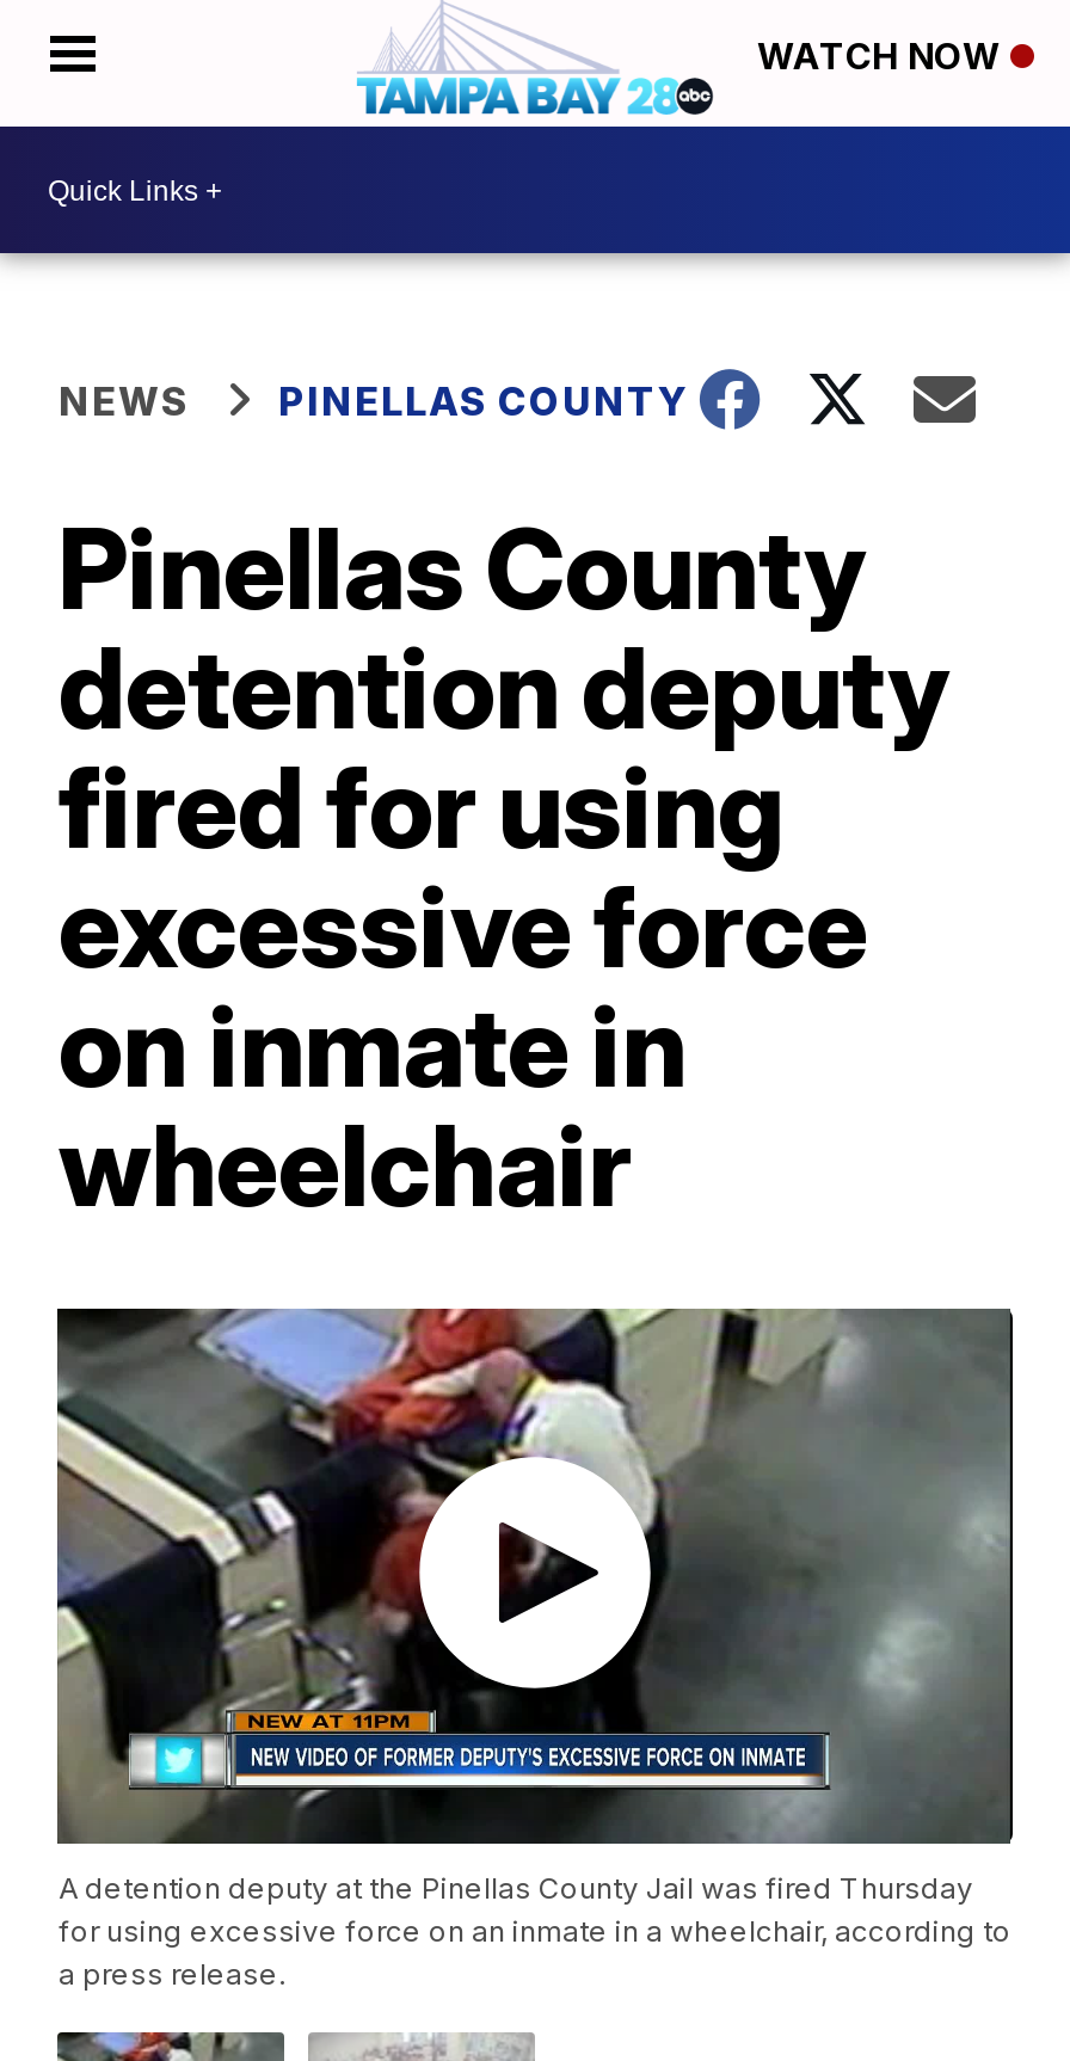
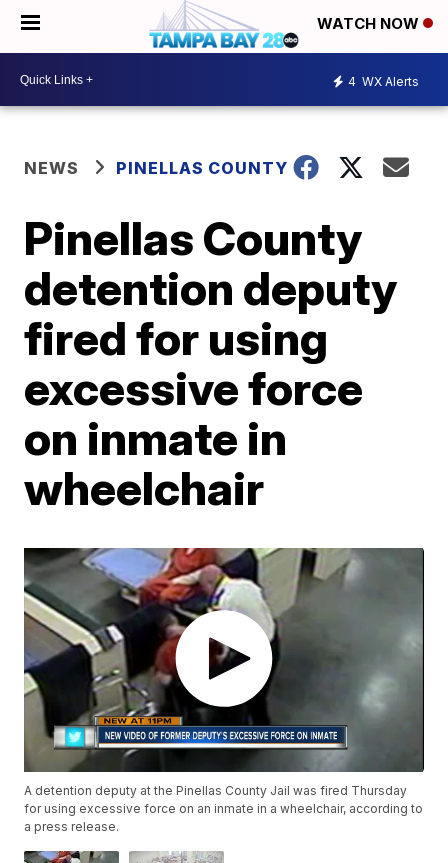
none -> [348,73,419,88] 4 WX Alerts

